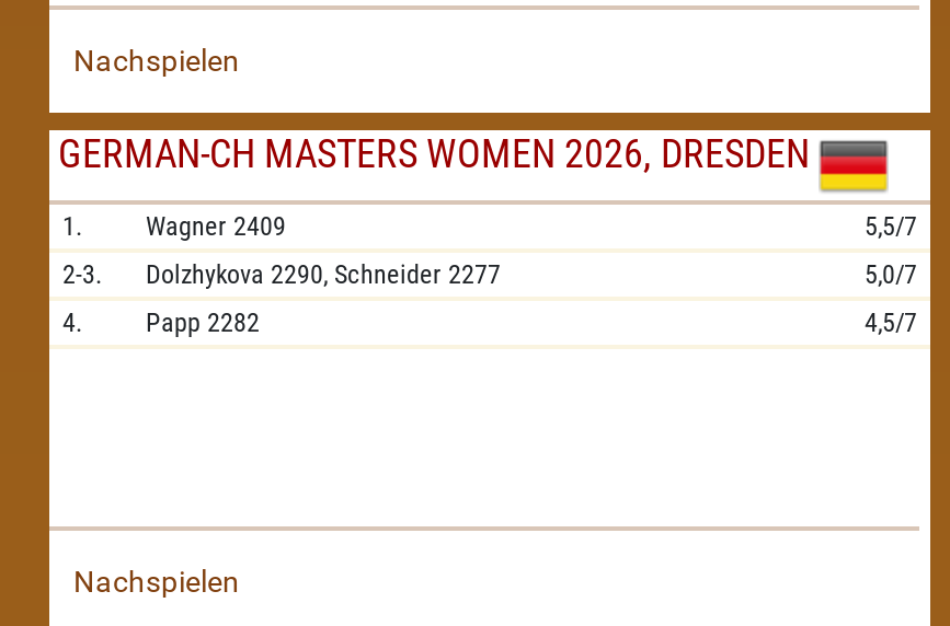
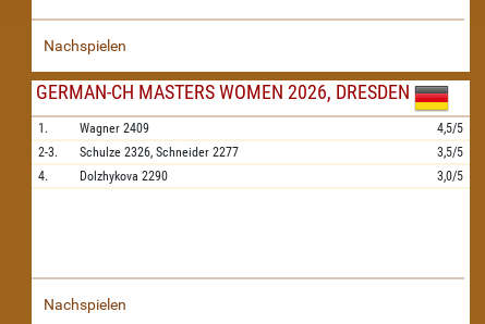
[865,211,917,242] 5,5/7 -> [437,121,463,136] 4,5/5
[146,259,501,290] Dolzhykova 2290, Schneider 2277 -> [80,145,239,160] Schulze 2326, Schneider 2277
[865,259,917,290] 5,0/7 -> [437,145,463,160] 3,5/5
[146,308,917,338] Papp 2282 | 4,5/7 -> [80,169,463,184] Dolzhykova 2290 | 3,0/5

